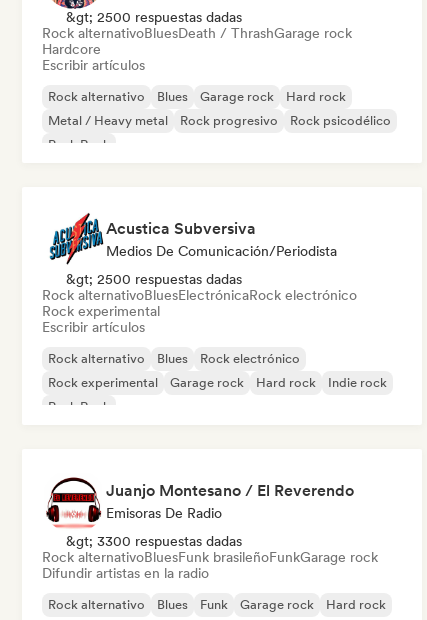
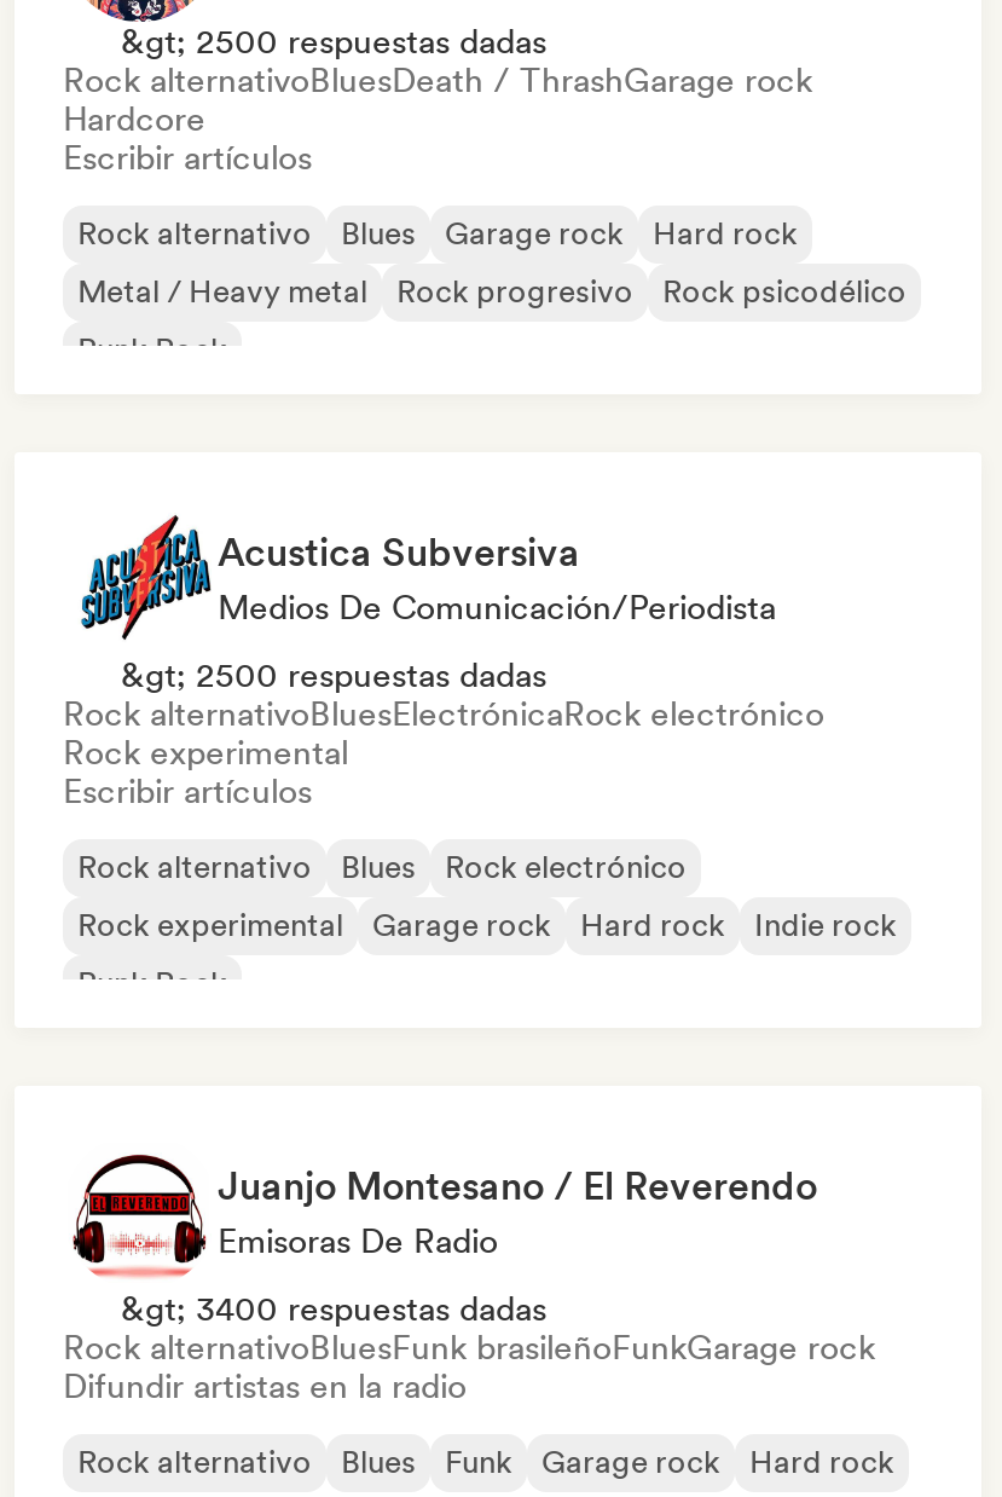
[66,533,242,549] &gt; 3300 respuestas dadas -> [121,1289,546,1328] &gt; 3400 respuestas dadas

